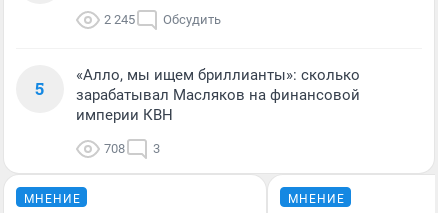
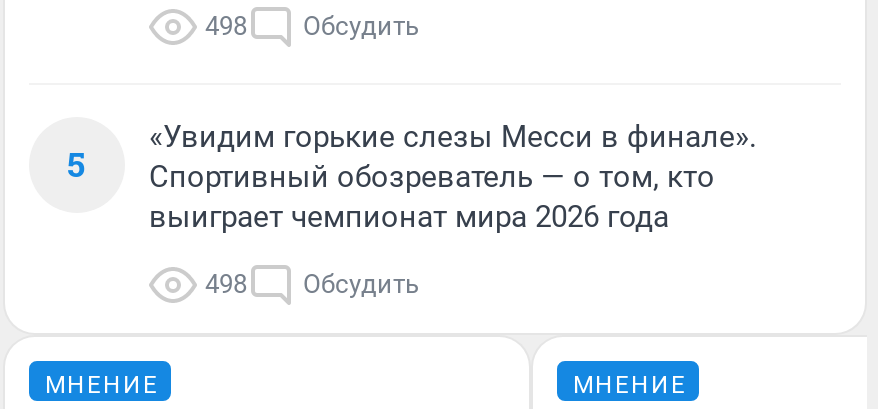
[104,12,221,27] 2 245 Обсудить -> [205,12,419,42] 498 Обсудить
[76,66,360,124] «Алло, мы ищем бриллианты»: сколько | зарабатывал Масляков на финансовой | империи КВН -> [149,120,757,236] «Увидим горькие слезы Месси в финале». | Спортивный обозреватель — о том, кто | выиграет чемпионат мира 2026 года
[104,141,160,156] 708 | 3 -> [205,270,419,300] 498 | Обсудить

